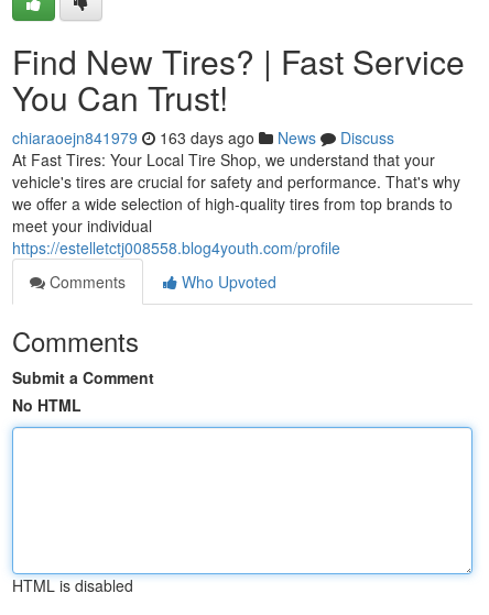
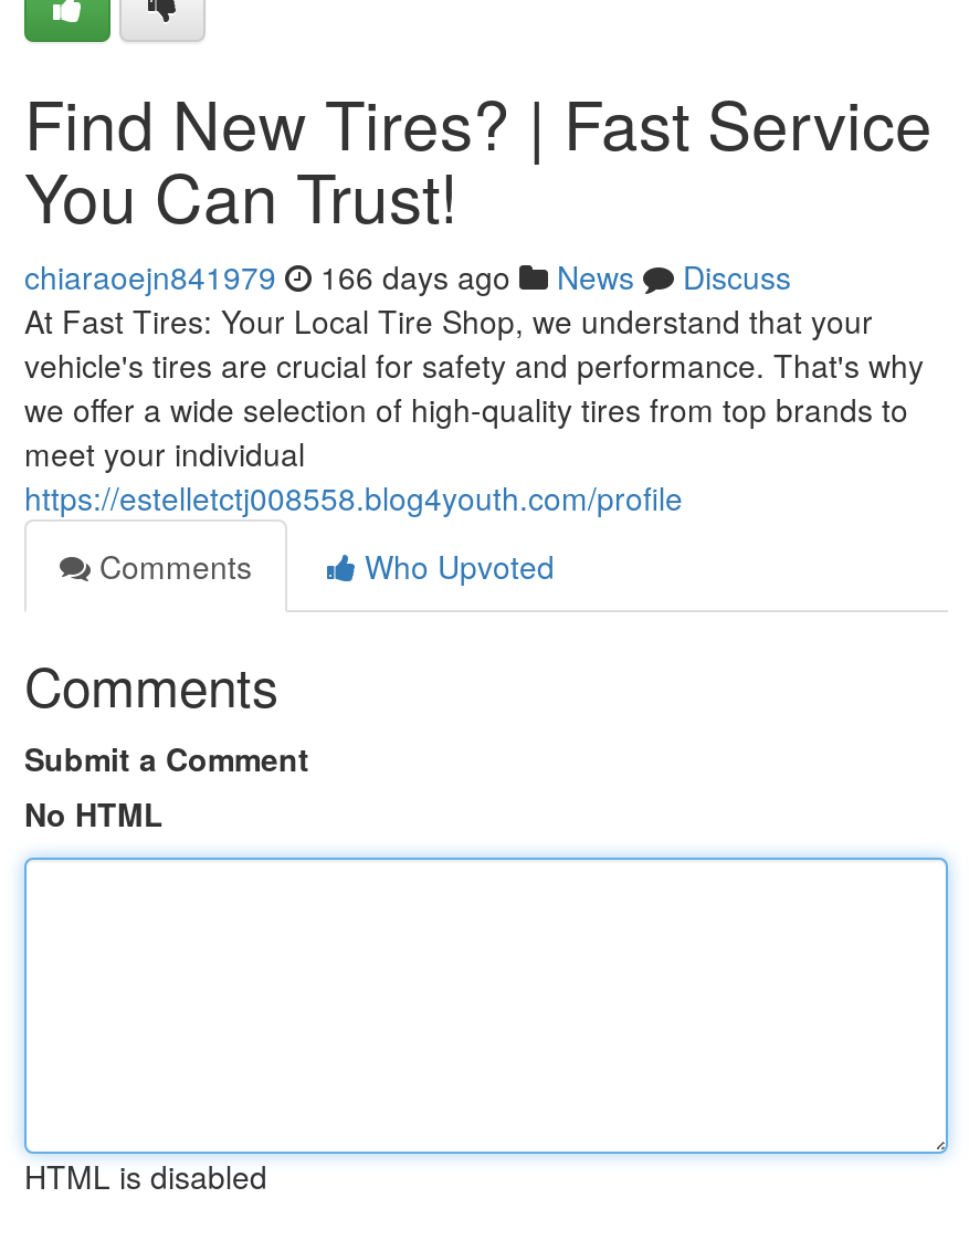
[12,127,394,149] chiaraoejn841979 163 days ago News Discuss -> [24,254,791,298] chiaraoejn841979 166 days ago News Discuss

